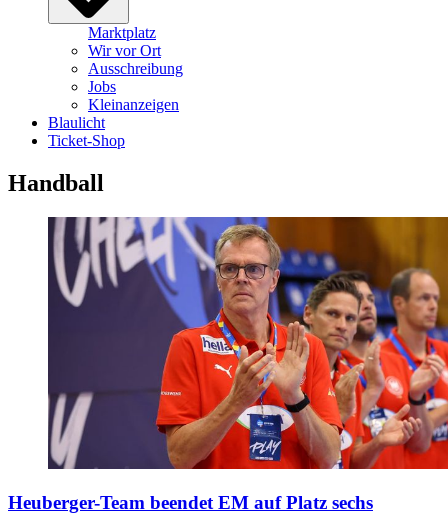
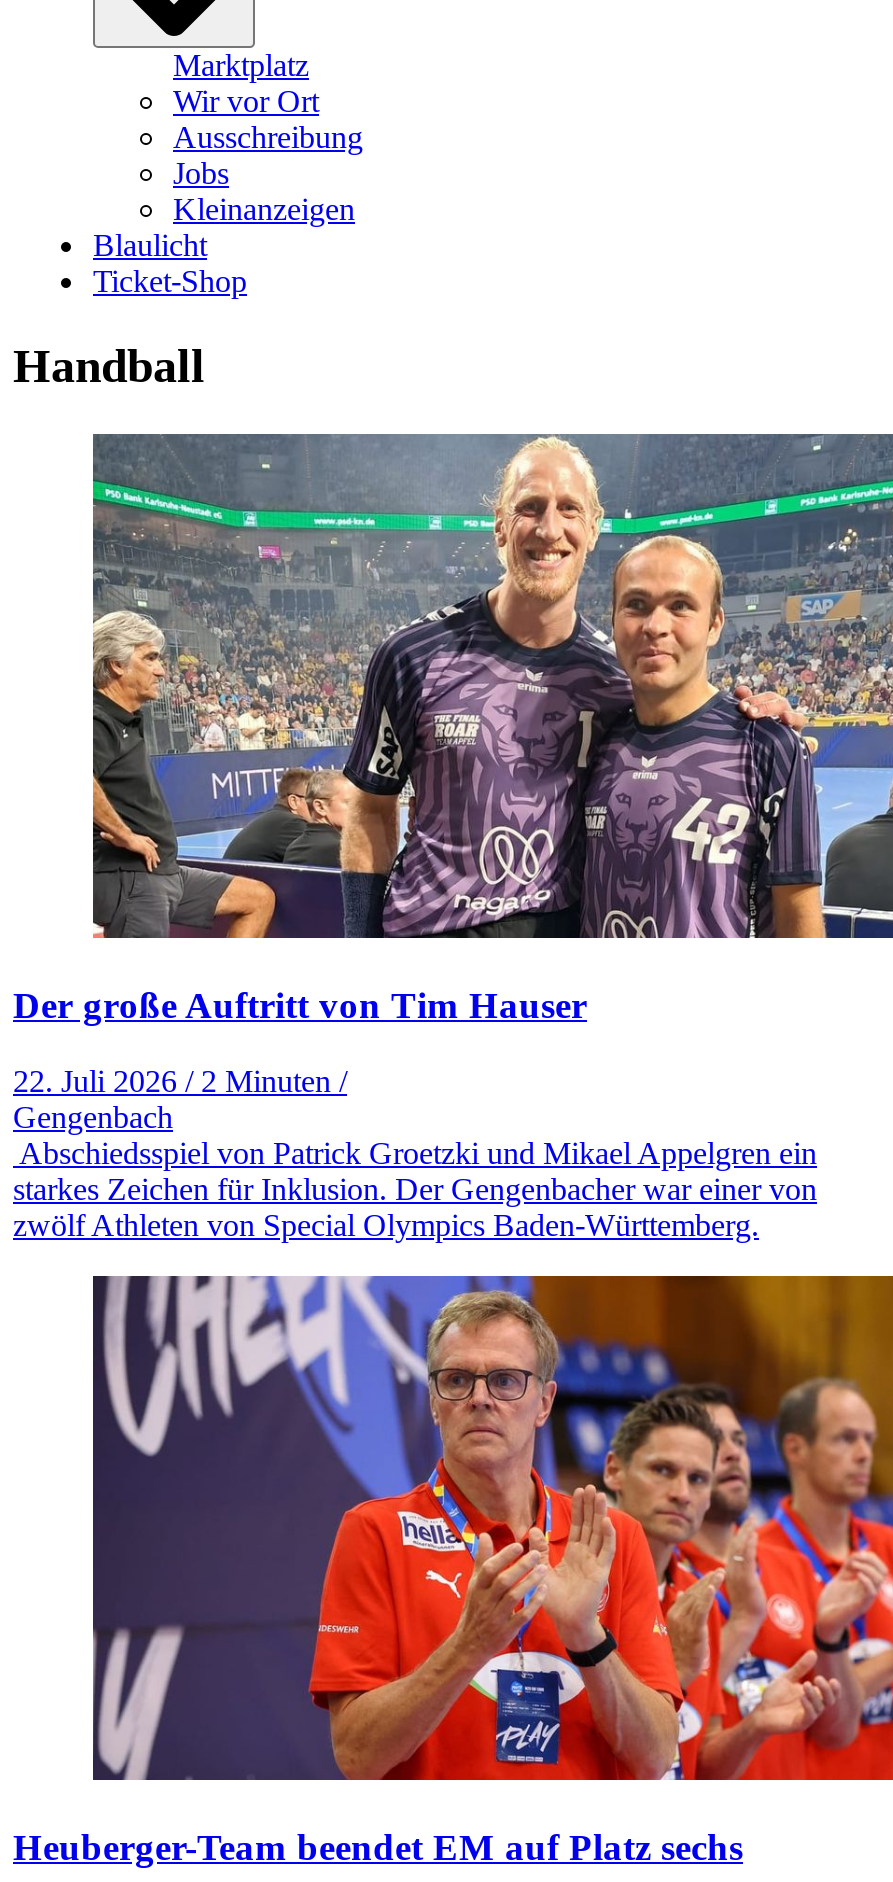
none -> [13,432,887,1243] [image] | Der große Auftritt von Tim Hauser | 22. Juli 2026 / 2 Minuten / | Gengenbach | Abschiedsspiel von Patrick Groetzki und Mikael Appelgren ein | starkes Zeichen für Inklusion. Der Gengenbacher war einer von | zwölf Athleten von Special Olympics Baden-Württemberg.

